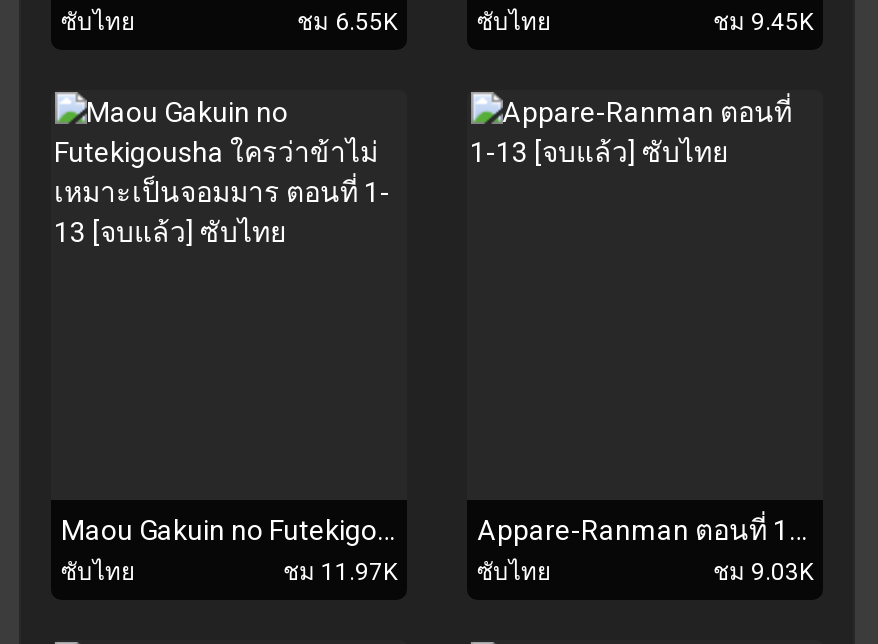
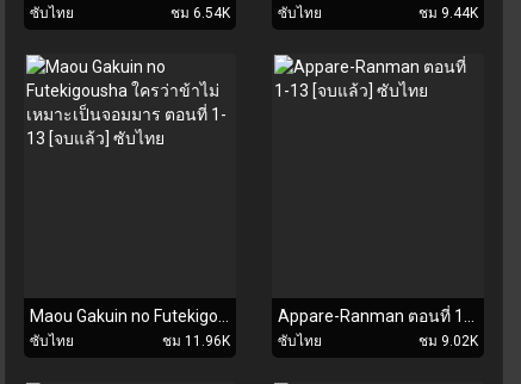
[297,8,397,36] ชม 6.55K -> [170,5,230,21] ชม 6.54K
[713,8,813,36] ชม 9.45K -> [418,5,478,21] ชม 9.44K
[283,558,397,586] ชม 11.97K -> [162,332,230,349] ชม 11.96K
[713,558,813,586] ชม 9.03K -> [418,332,478,349] ชม 9.02K

